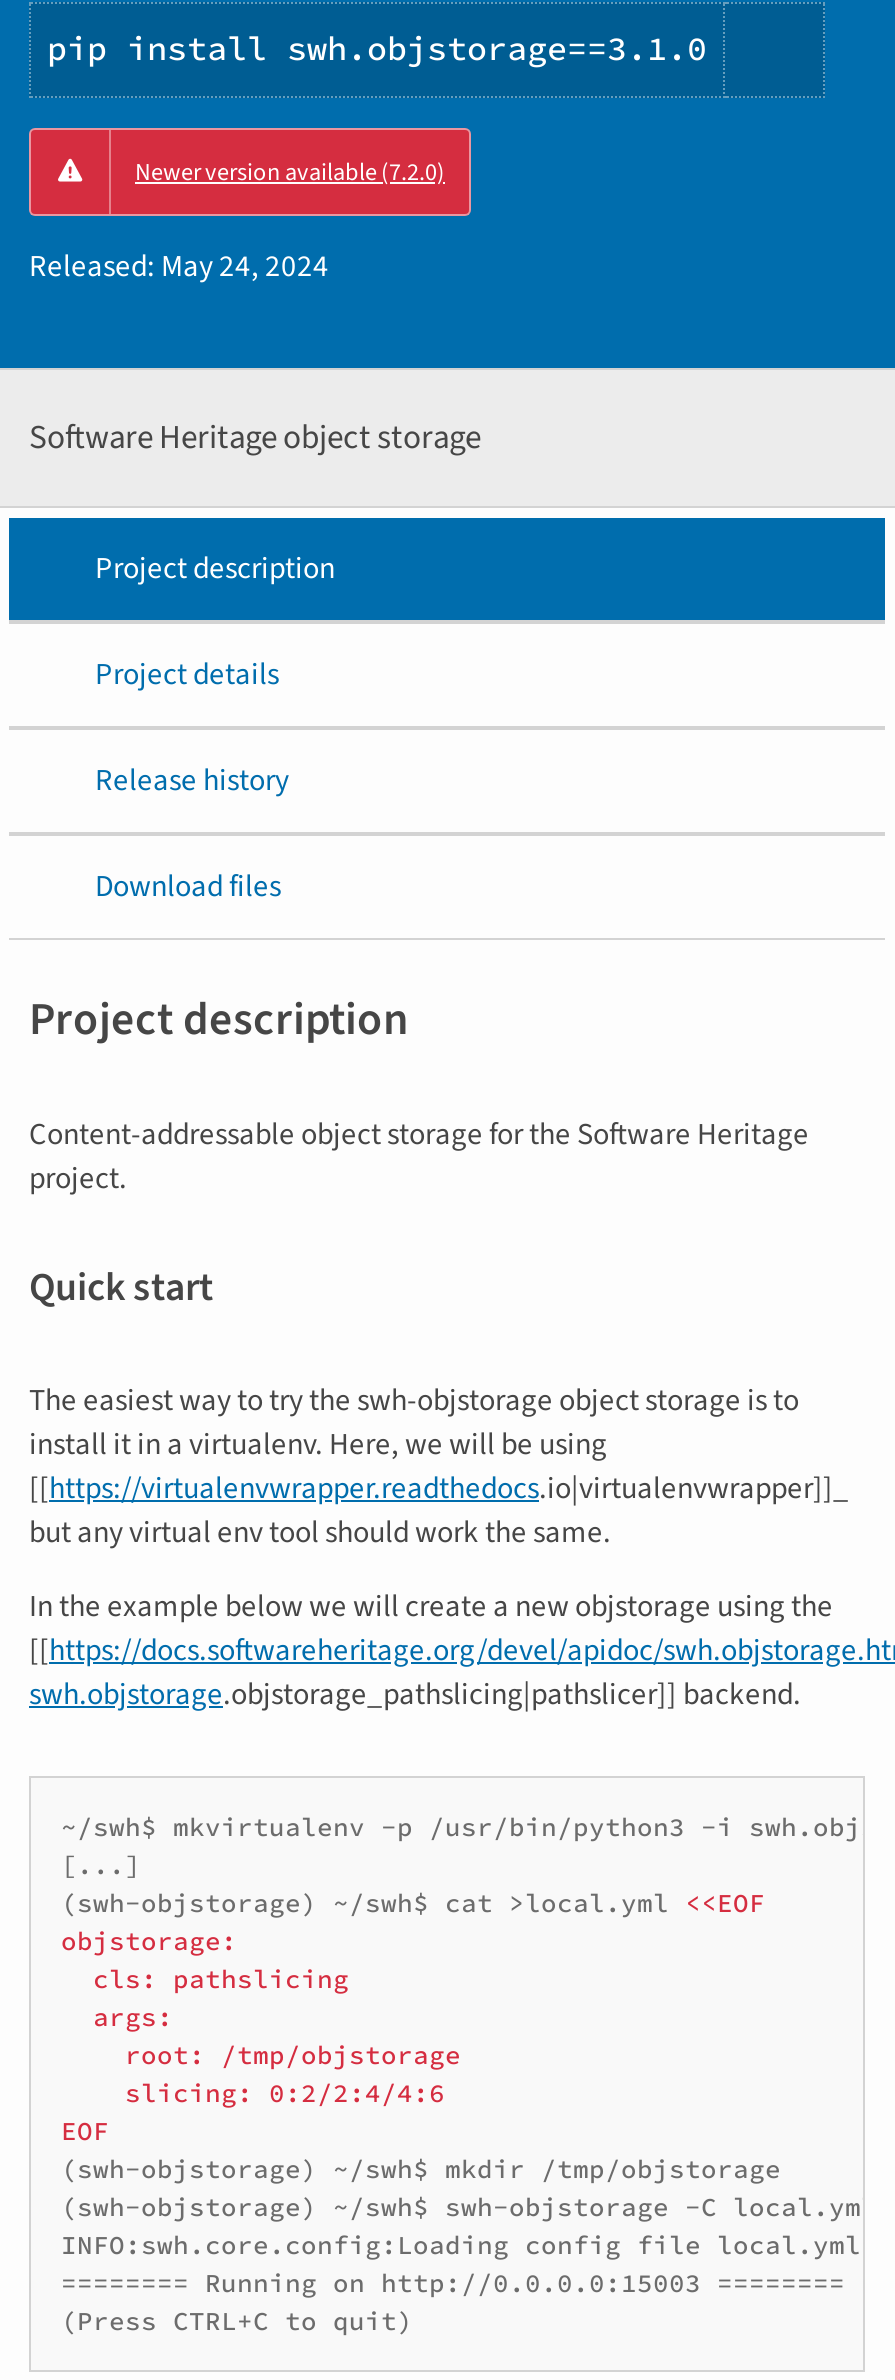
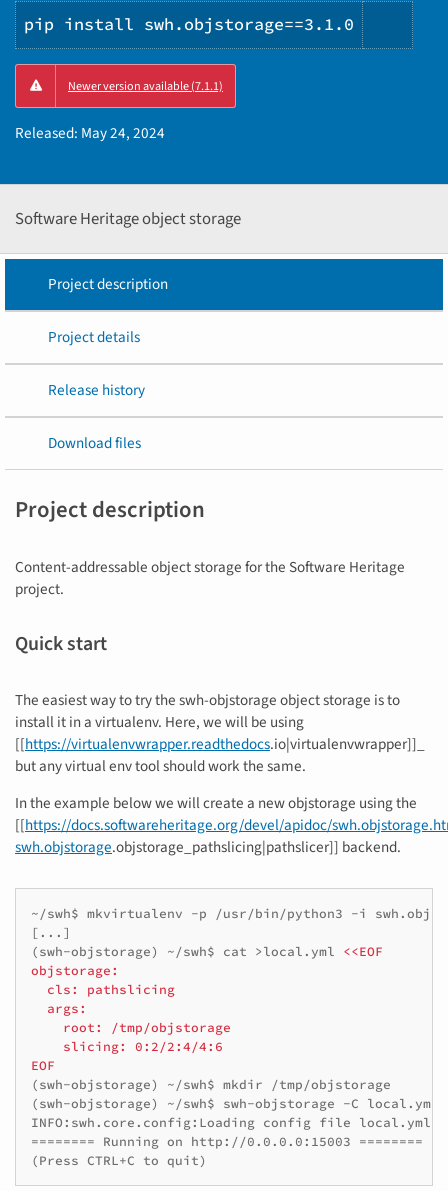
[135,155,445,189] Newer version available (7.2.0) -> [68,78,223,95] Newer version available (7.1.1)

